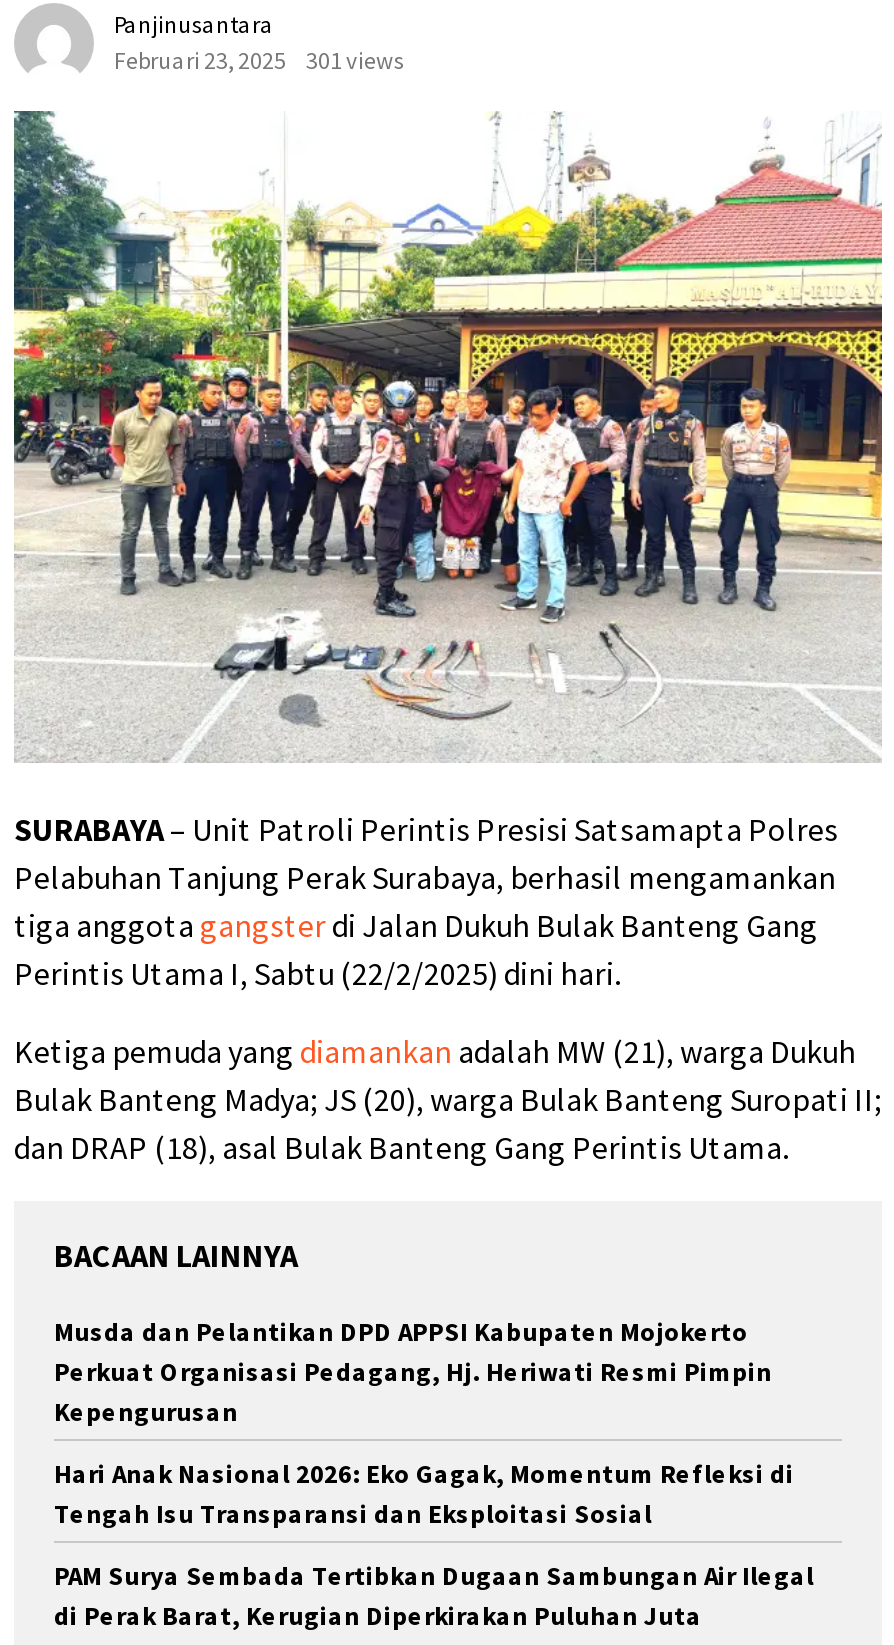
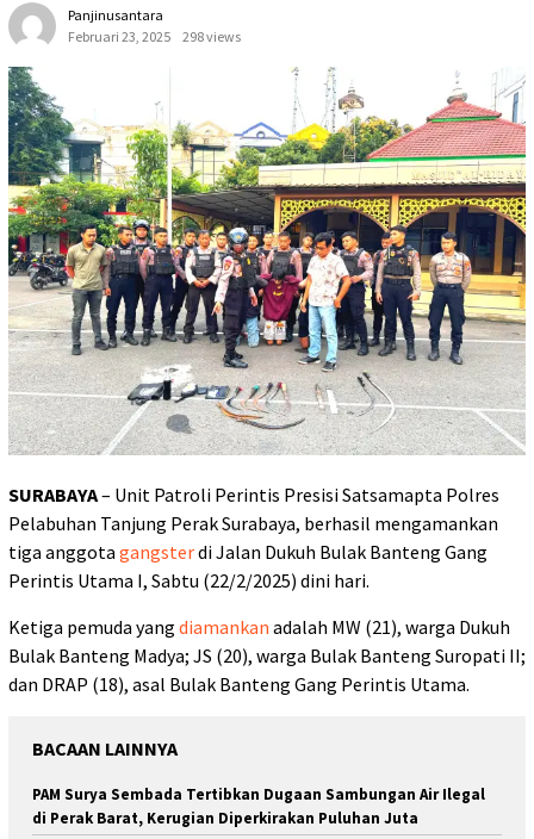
[114,46,404,76] Februari 23, 2025 301 views -> [68,28,241,46] Februari 23, 2025 298 views
[54,1315,794,1531] Musda dan Pelantikan DPD APPSI Kabupaten Mojokerto | Perkuat Organisasi Pedagang, Hj. Heriwati Resmi Pimpin | Kepengurusan | Hari Anak Nasional 2026: Eko Gagak, Momentum Refleksi di | Tengah Isu Transparansi dan Eksploitasi Sosial -> none

